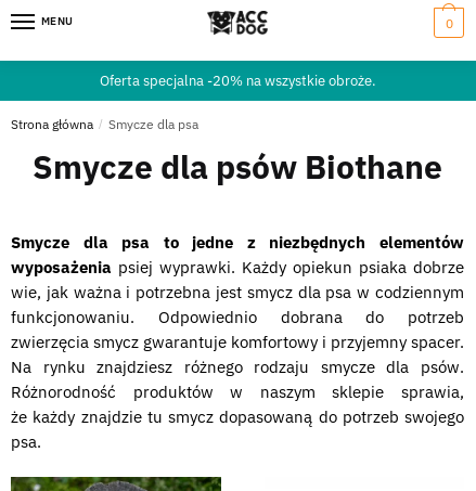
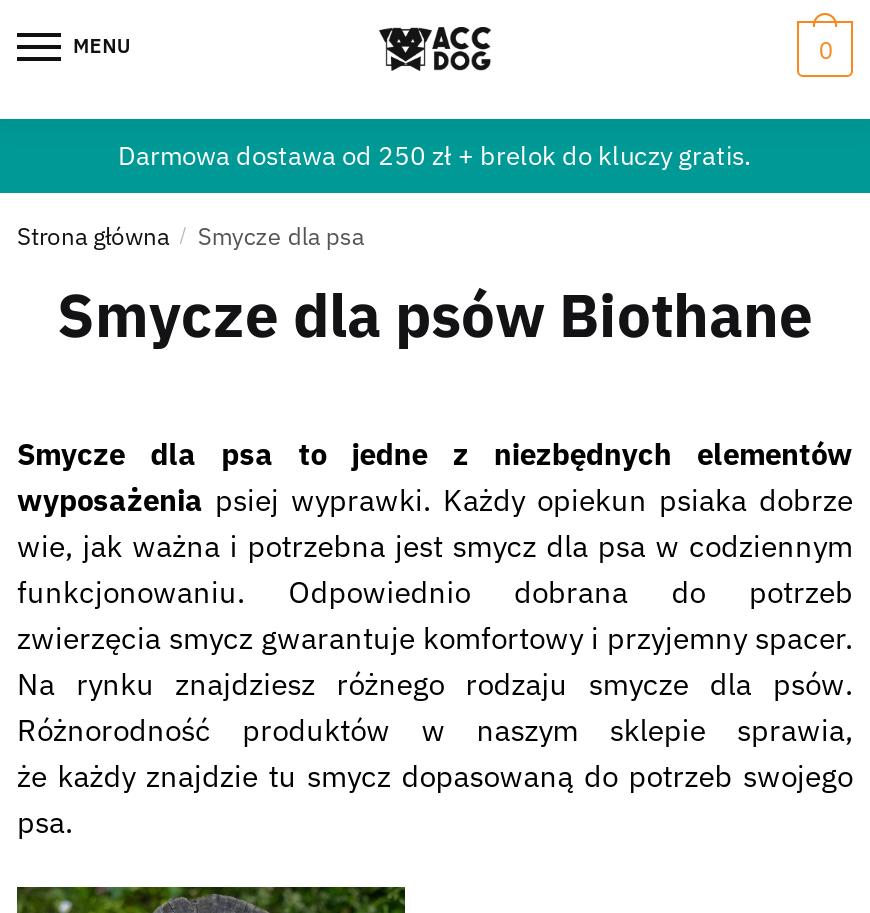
[99,71,376,90] Oferta specjalna -20% na wszystkie obroże. -> [118,139,752,173] Darmowa dostawa od 250 zł + brelok do kluczy gratis.

